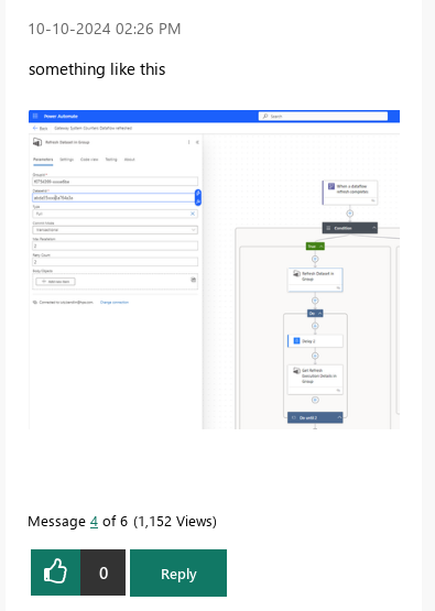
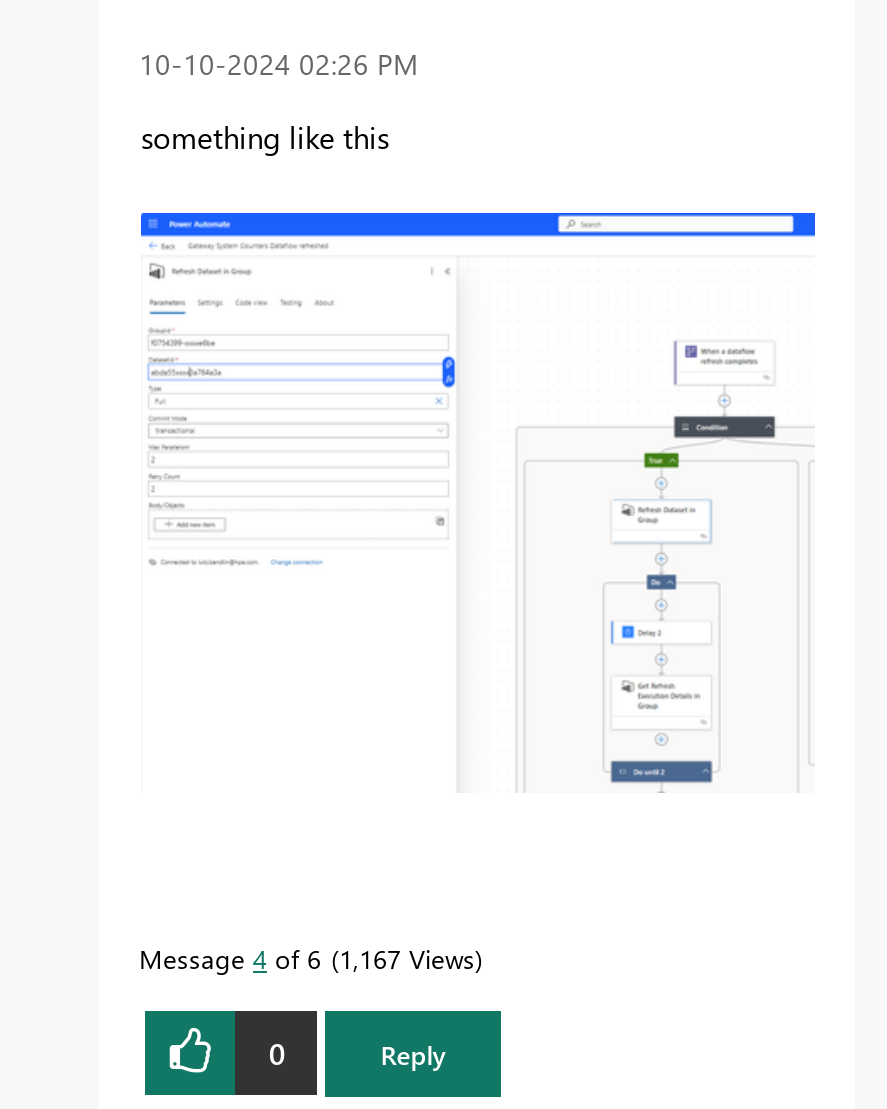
[28,511,213,530] Message 4 of 6 1,152 Views -> [139,942,475,976] Message 4 of 6 1,167 Views

